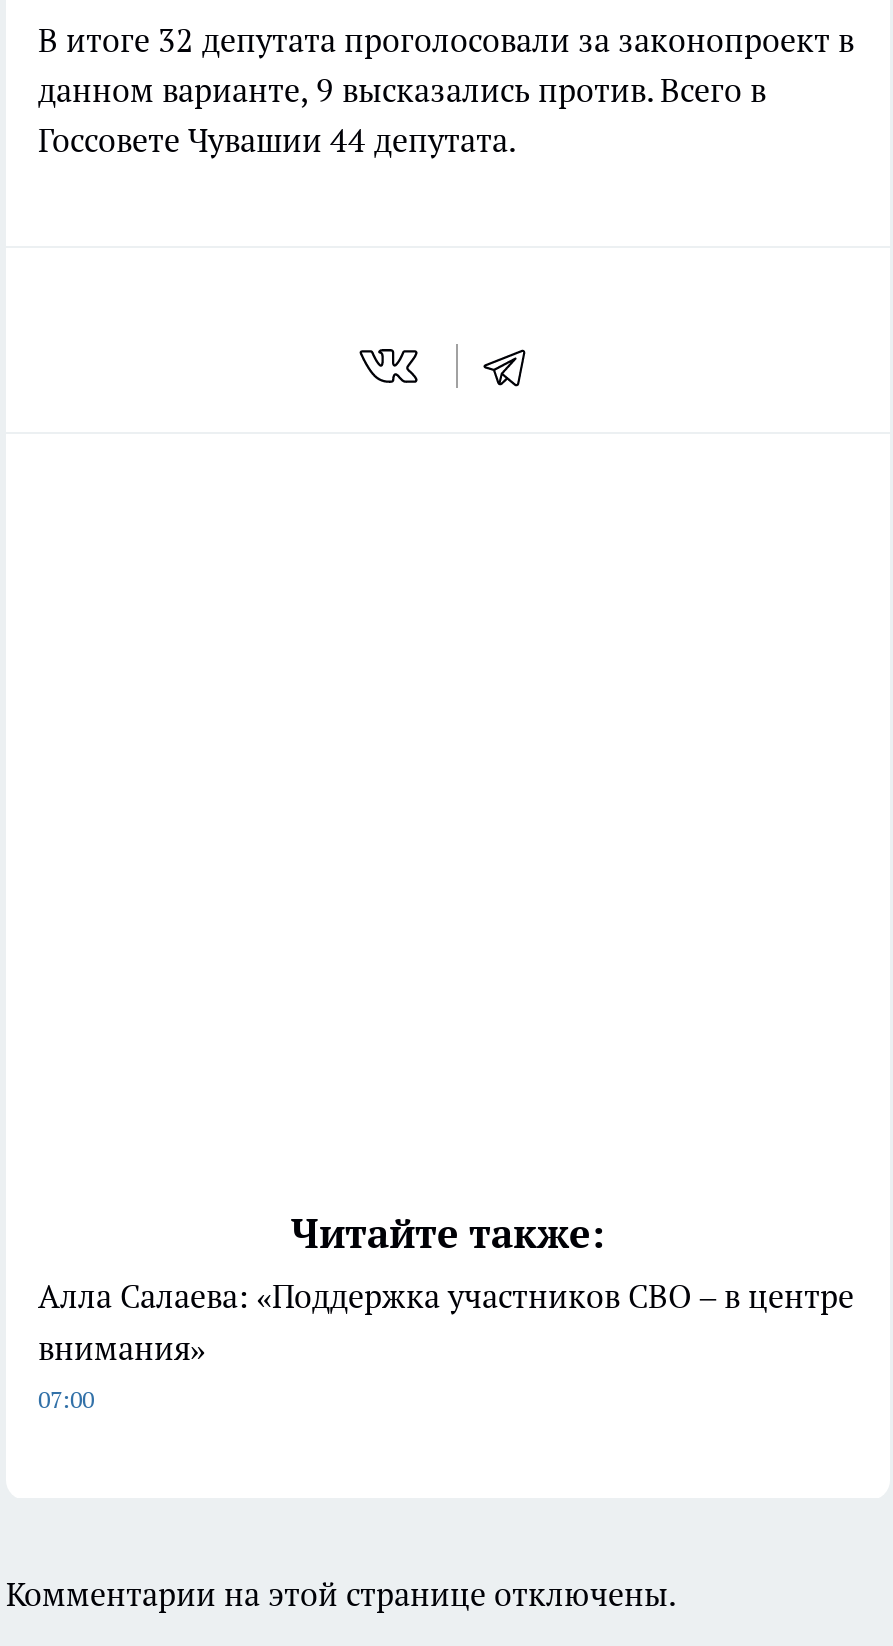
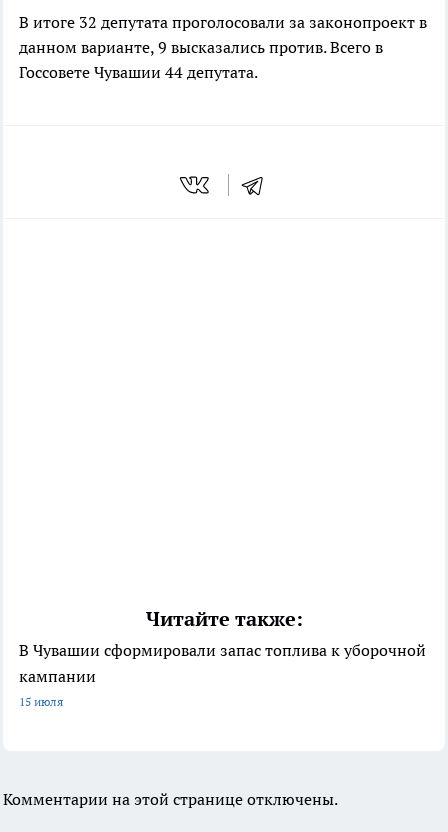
[38,1275,854,1413] Алла Салаева: «Поддержка участников СВО – в центре | внимания» | 07:00 -> [19,640,426,709] В Чувашии сформировали запас топлива к уборочной | кампании | 15 июля

